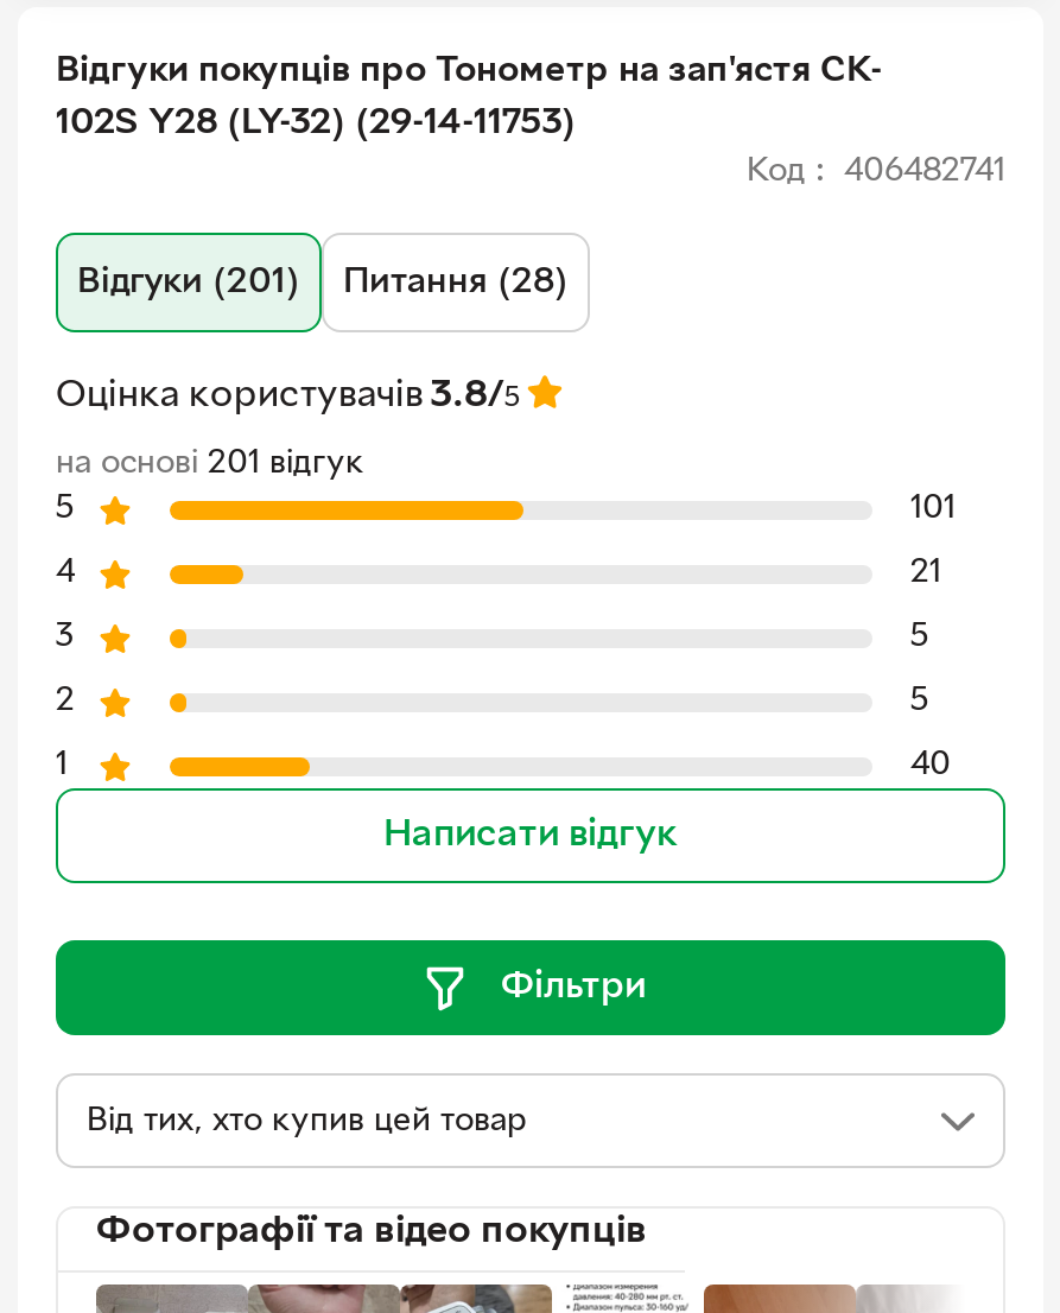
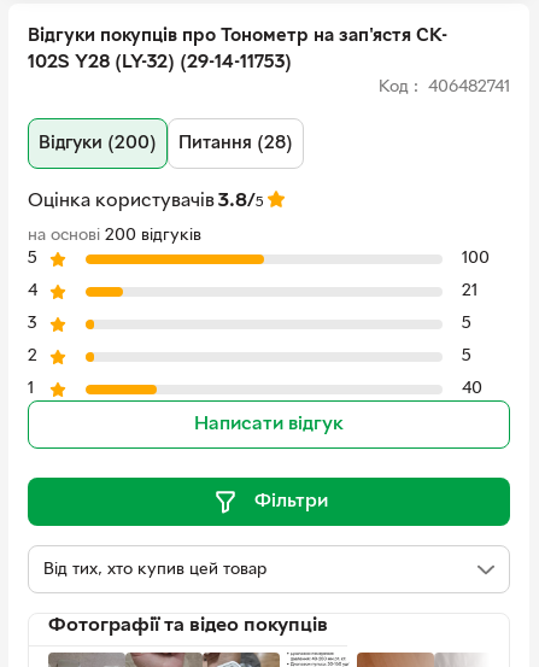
[77,266,569,299] Відгуки (201) Питання (28) -> [39,135,293,152] Відгуки (200) Питання (28)
[56,449,364,480] на основі 201 відгук -> [28,228,201,244] на основі 200 відгуків
[910,494,956,525] 101 -> [462,251,490,267] 100

